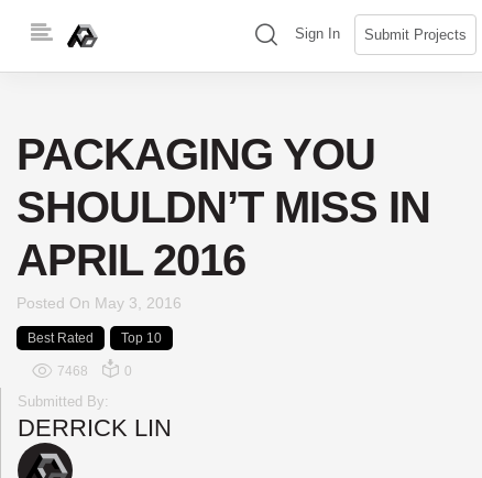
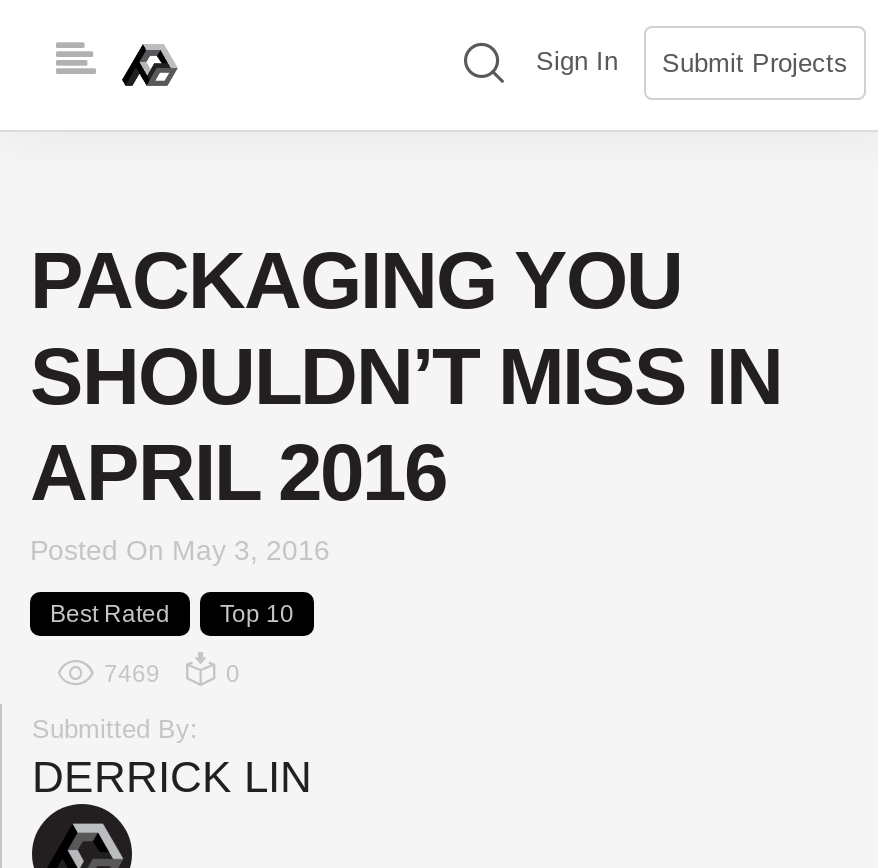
[57,363,88,378] 7468 -> [104,659,160,687] 7469

